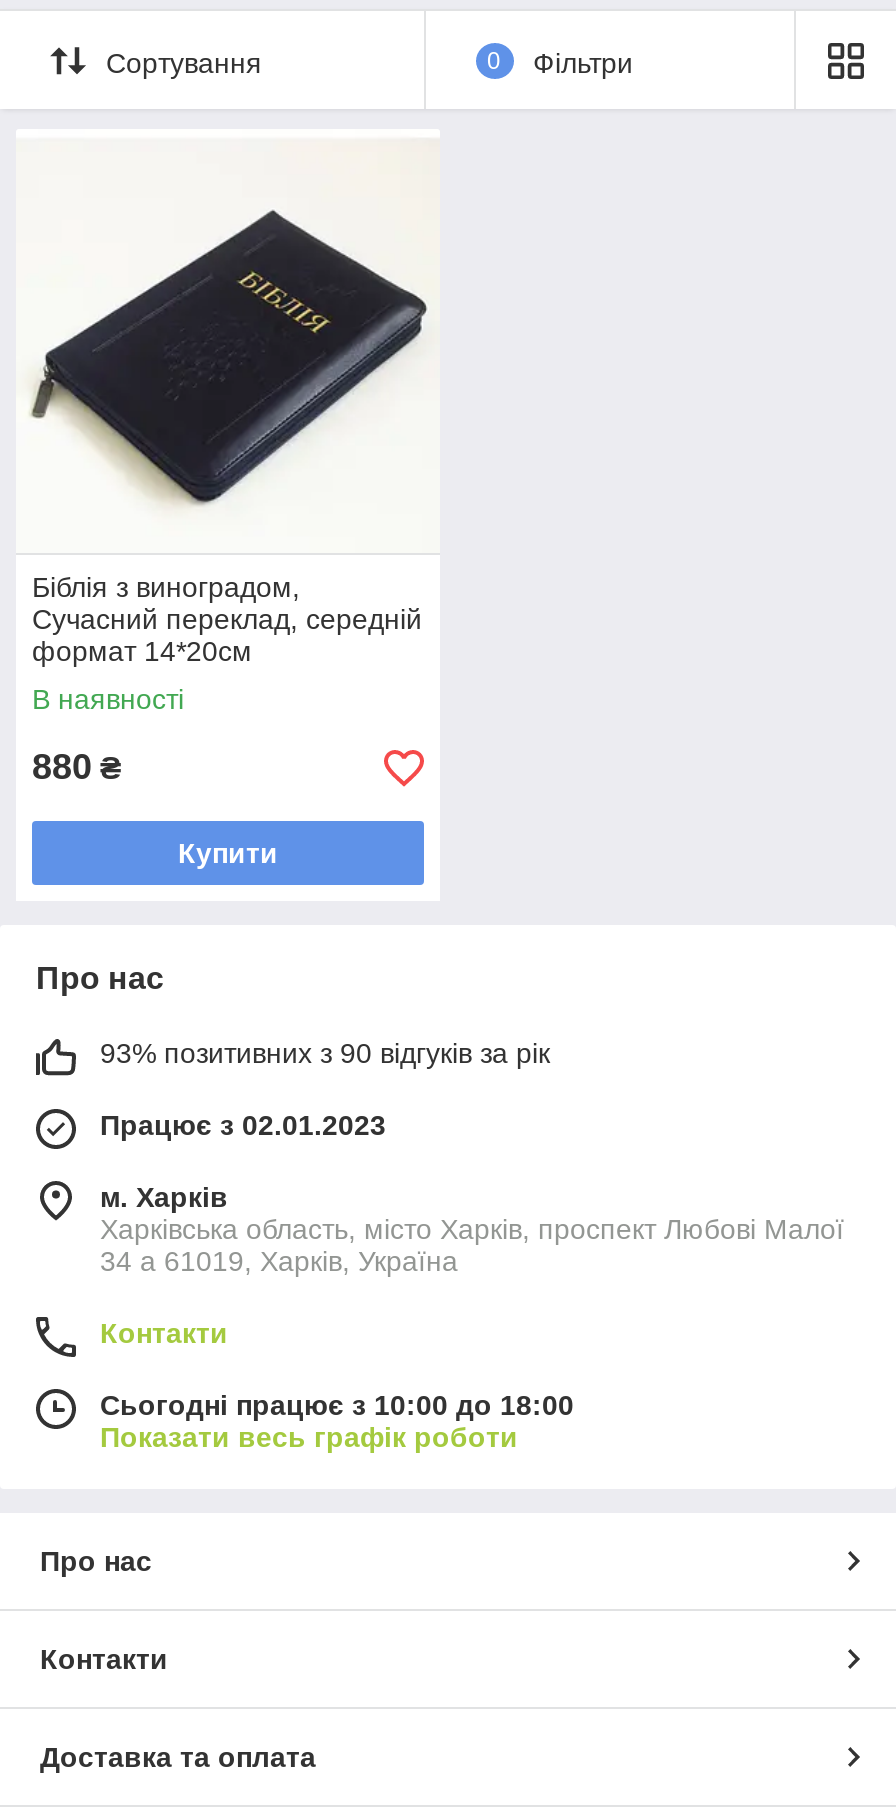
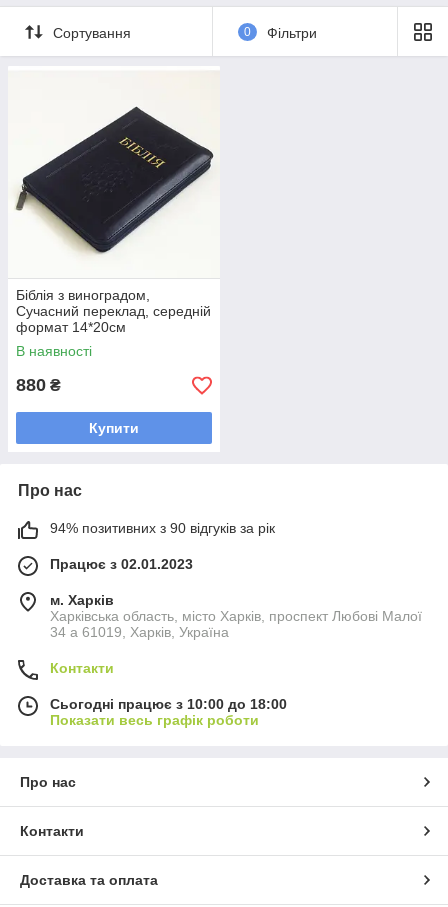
[100,1037,550,1069] 93% позитивних з 90 відгуків за рік -> [50,520,275,536] 94% позитивних з 90 відгуків за рік

